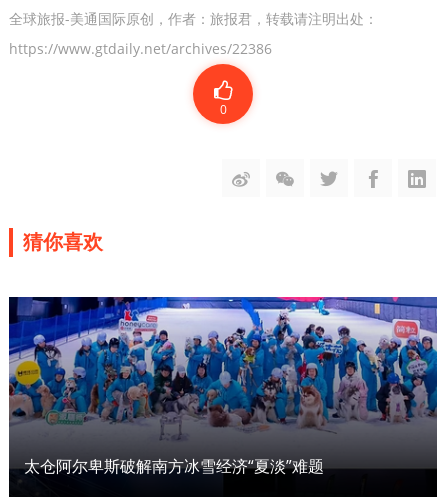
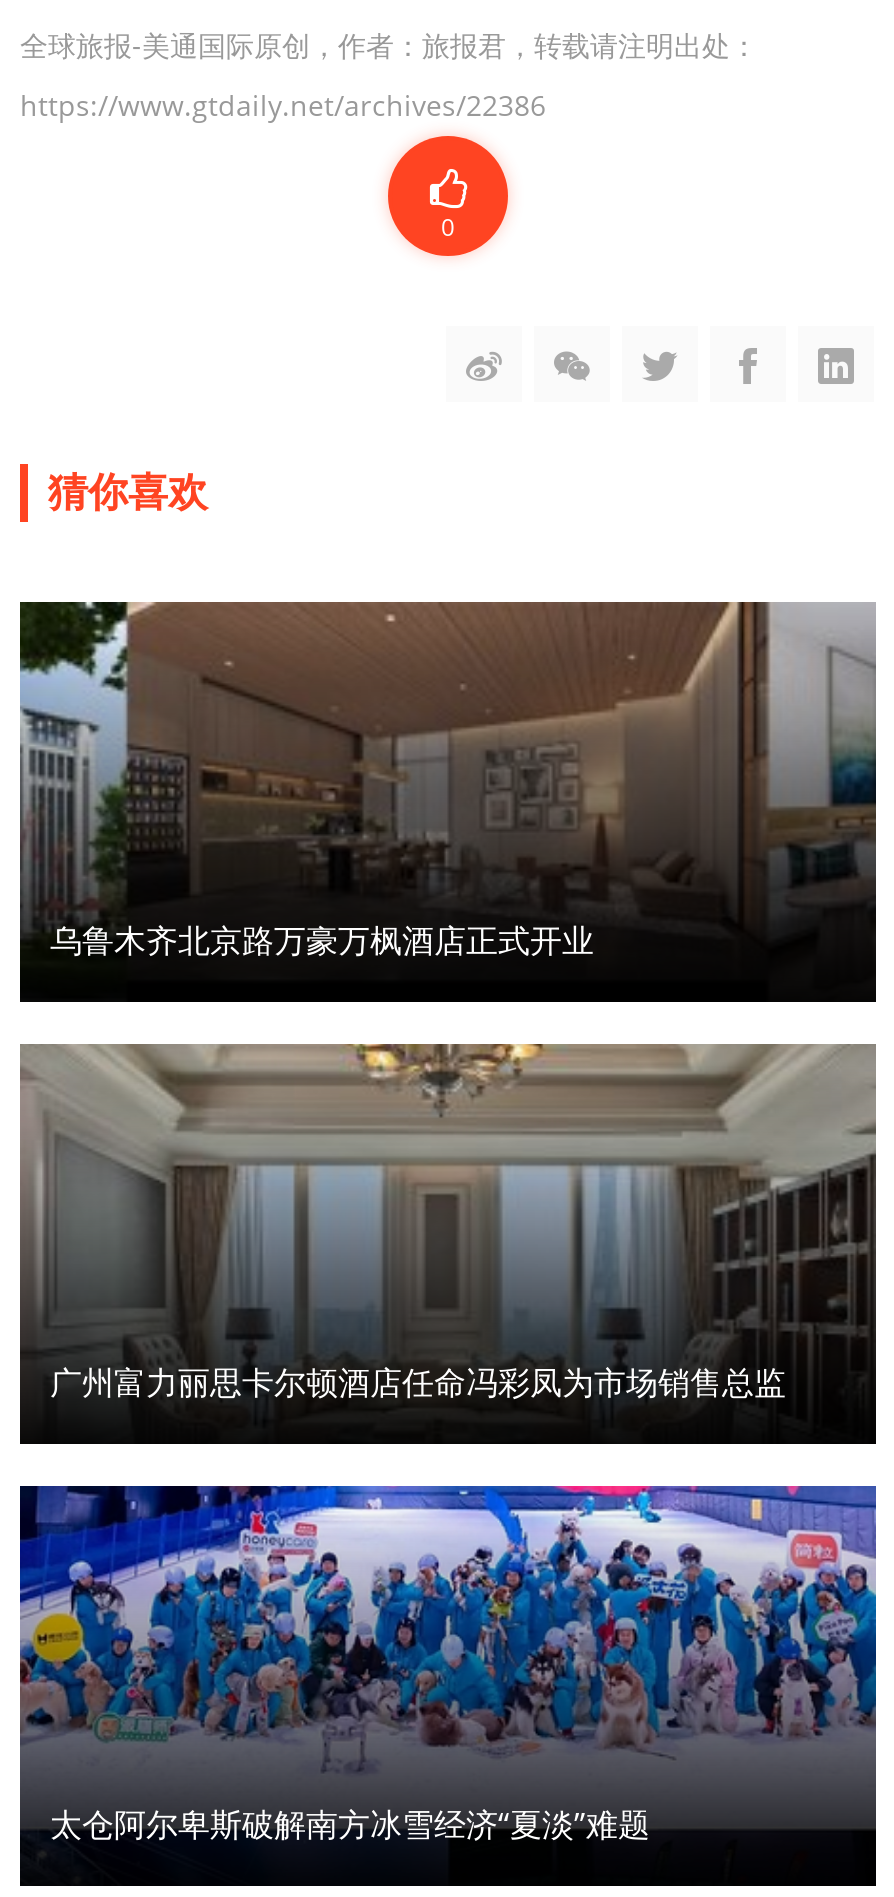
none -> [18,1042,878,1446] [image] | 广州富力丽思卡尔顿酒店任命冯彩凤为市场销售总监
none -> [20,600,878,964] [image] | 乌鲁木齐北京路万豪万枫酒店正式开业

